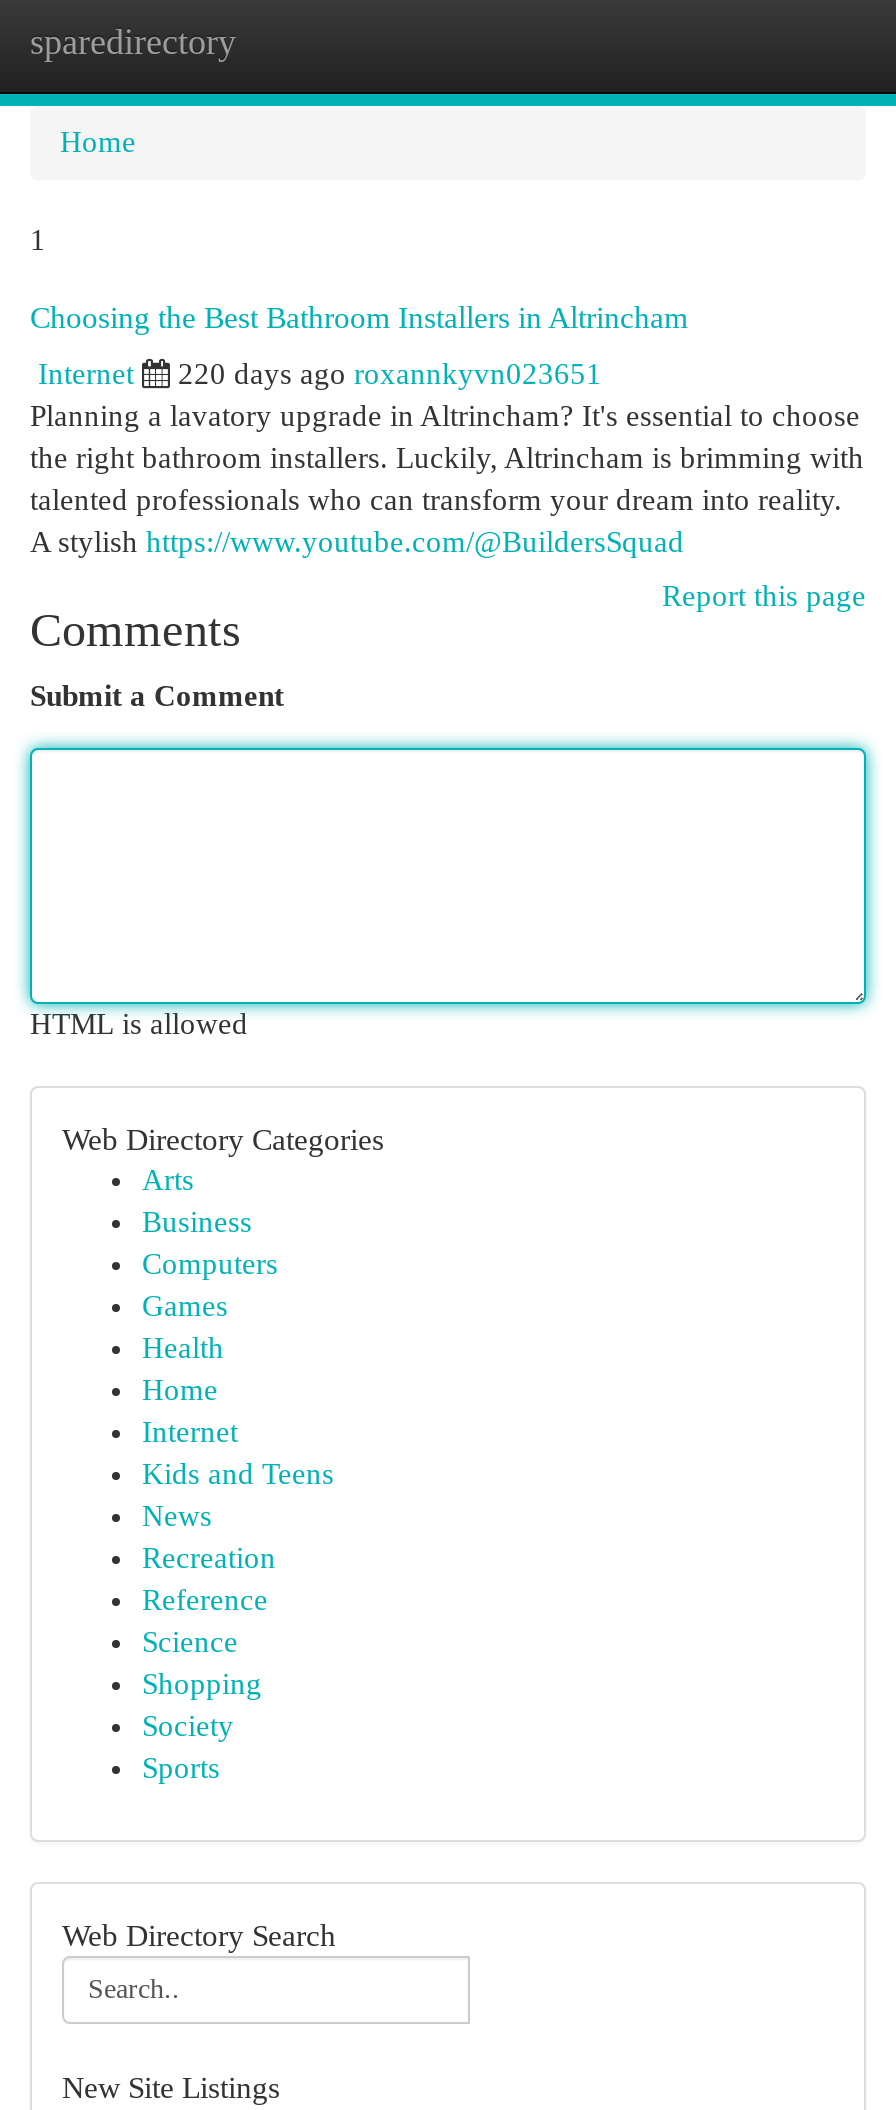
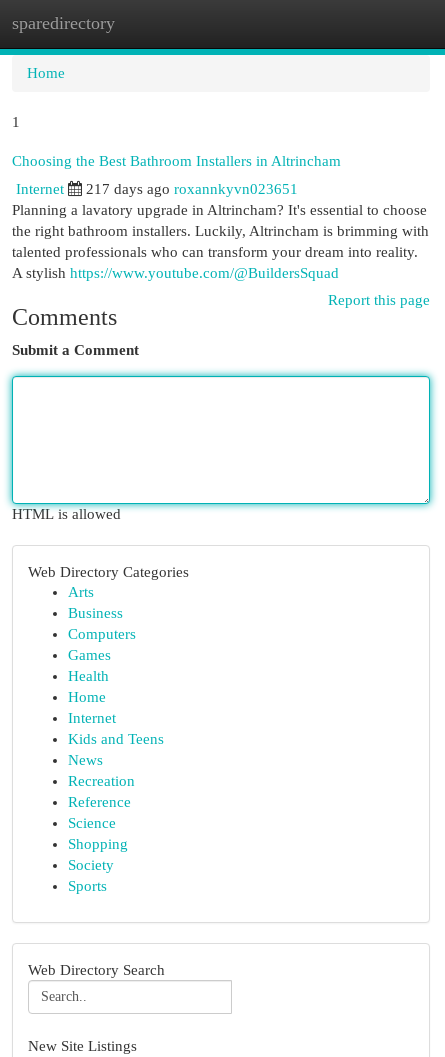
[178,358,602,390] 220 days ago roxannkyvn023651 -> [86,181,298,197] 217 days ago roxannkyvn023651

